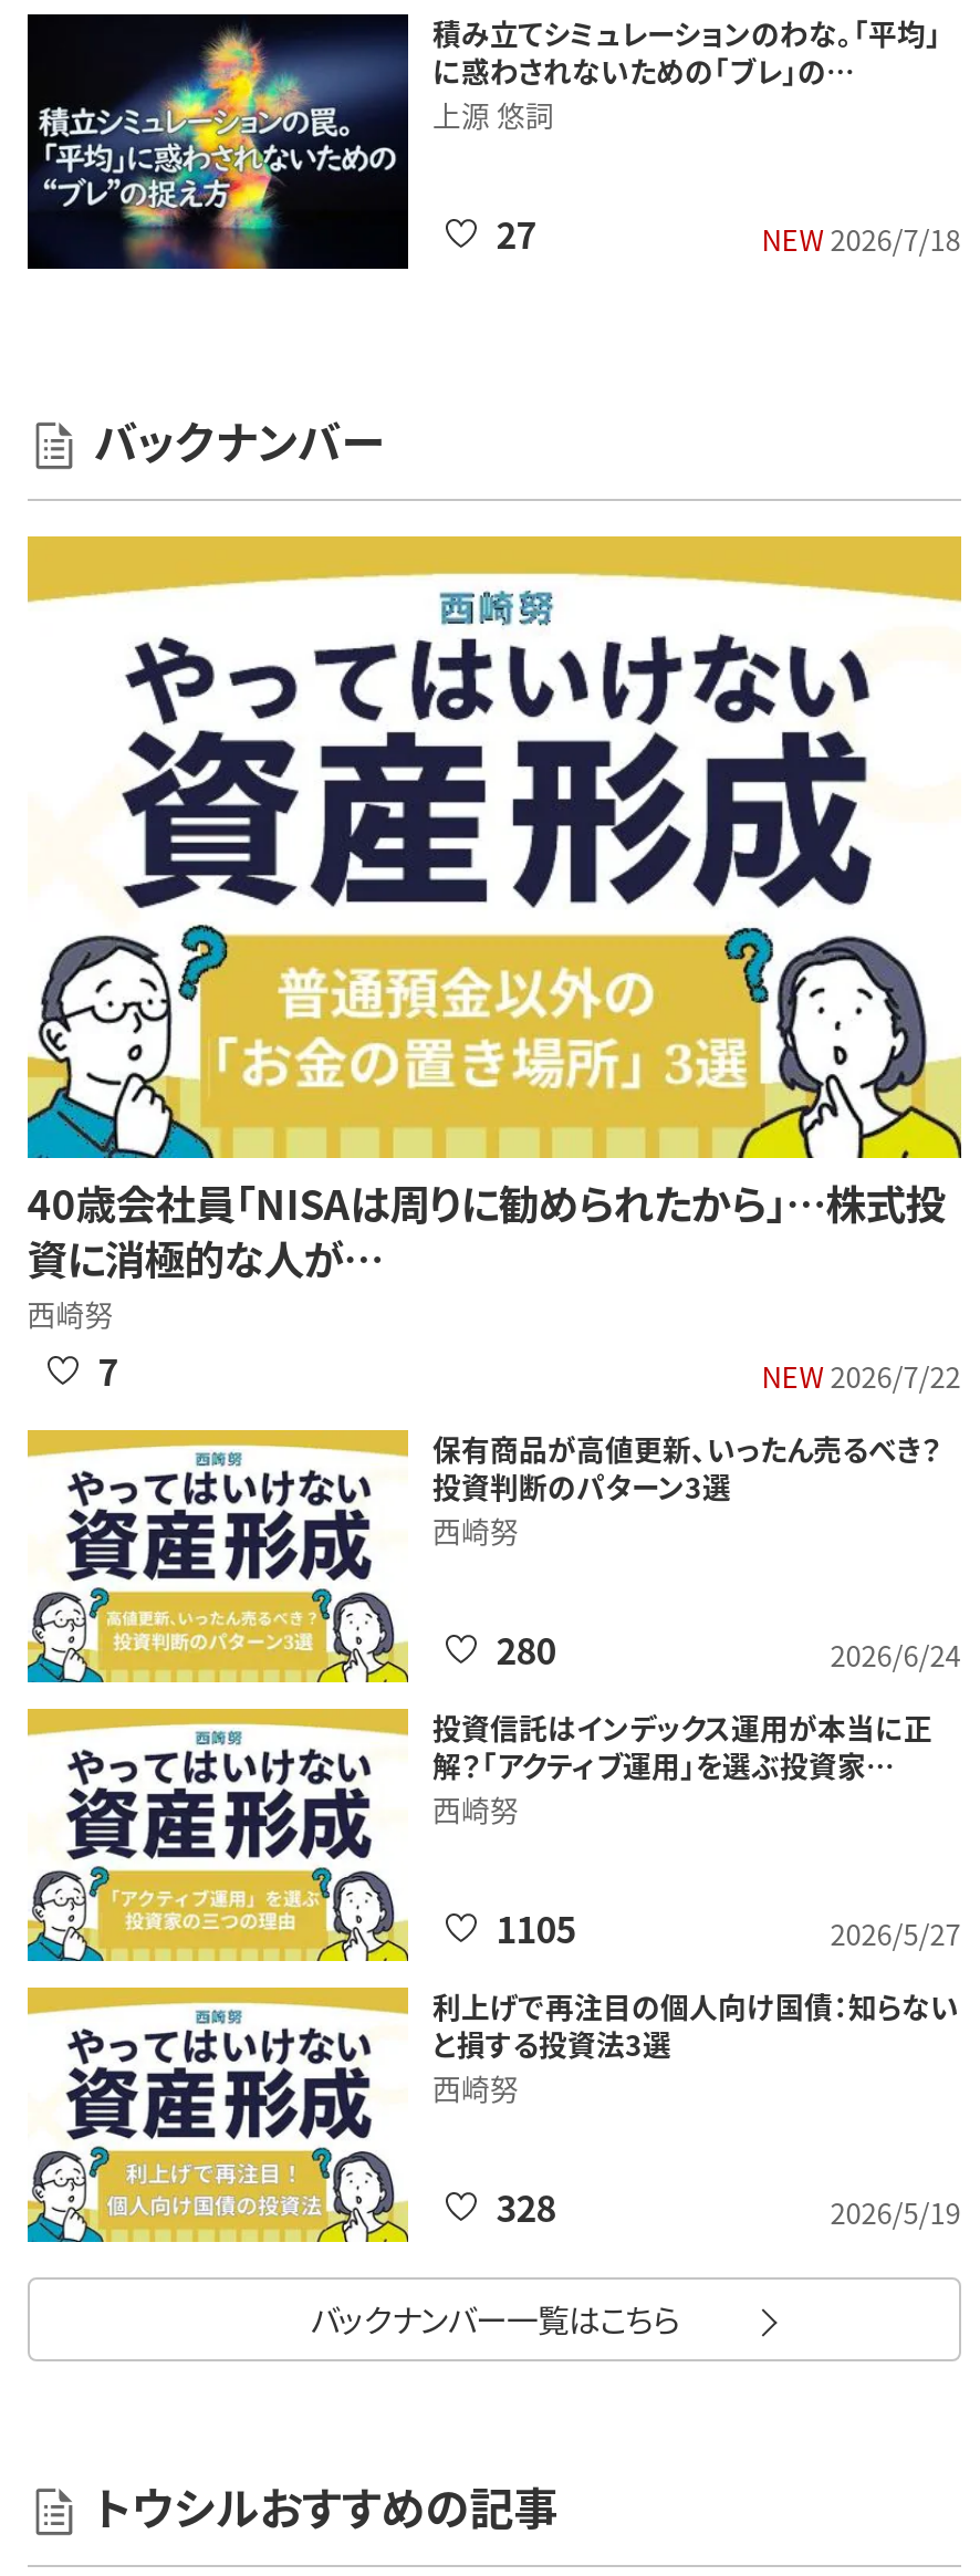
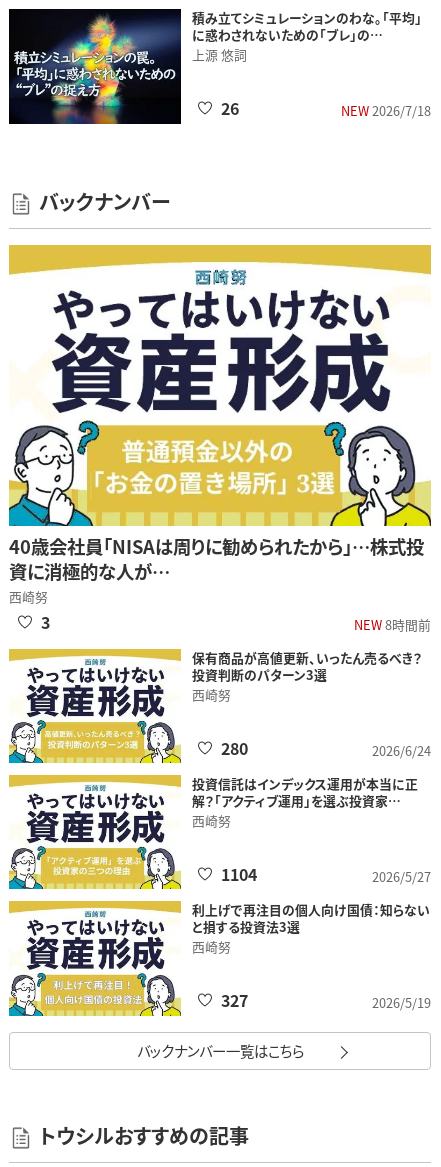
[496,208,536,261] 27 -> [221,96,239,120] 26
[98,1343,961,1398] NEW 2026/7/22 | 7 -> [41,610,431,634] NEW 8時間前 | 3
[496,1901,576,1954] 1105 -> [221,862,257,886] 1104
[496,2180,556,2234] 328 -> [221,988,248,1012] 327

